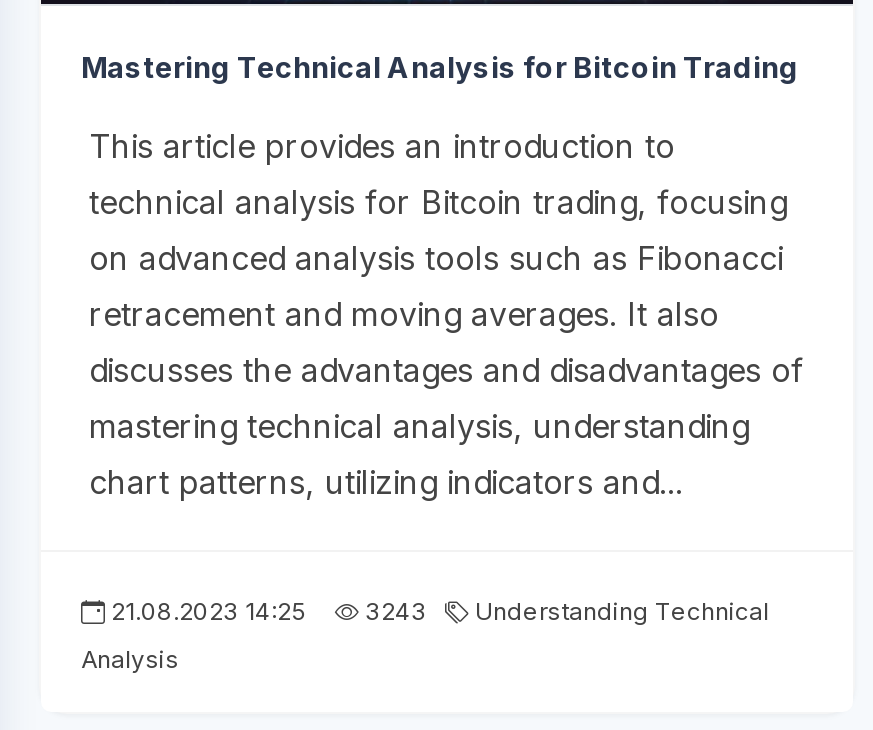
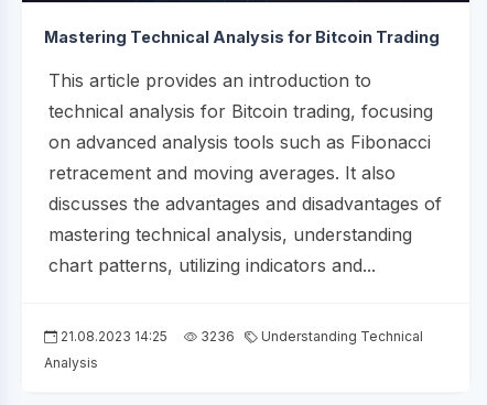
[105,597,769,627] 21.08.2023 14:25 3243 Understanding Technical -> [57,328,423,345] 21.08.2023 14:25 3236 Understanding Technical

